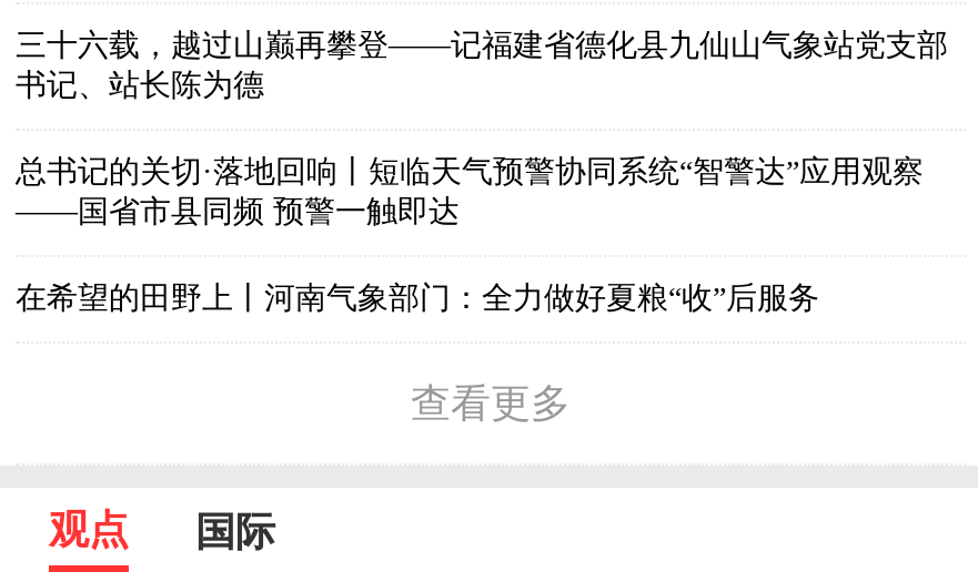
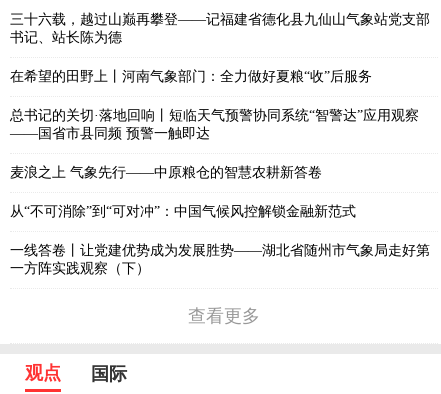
none -> [10,165,430,276] 麦浪之上 气象先行——中原粮仓的智慧农耕新答卷 | 从“不可消除”到“可对冲”：中国气候风控解锁金融新范式 | 一线答卷丨让党建优势成为发展胜势——湖北省随州市气象局走好第 | 一方阵实践观察（下）
moved [16,282,819,315] -> [10,69,372,84]: 在希望的田野上丨河南气象部门：全力做好夏粮“收”后服务

